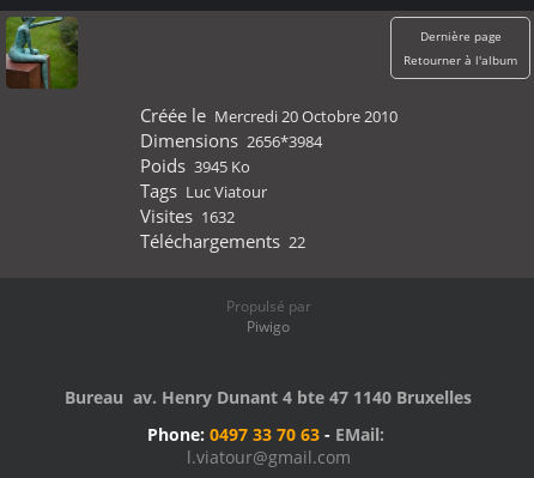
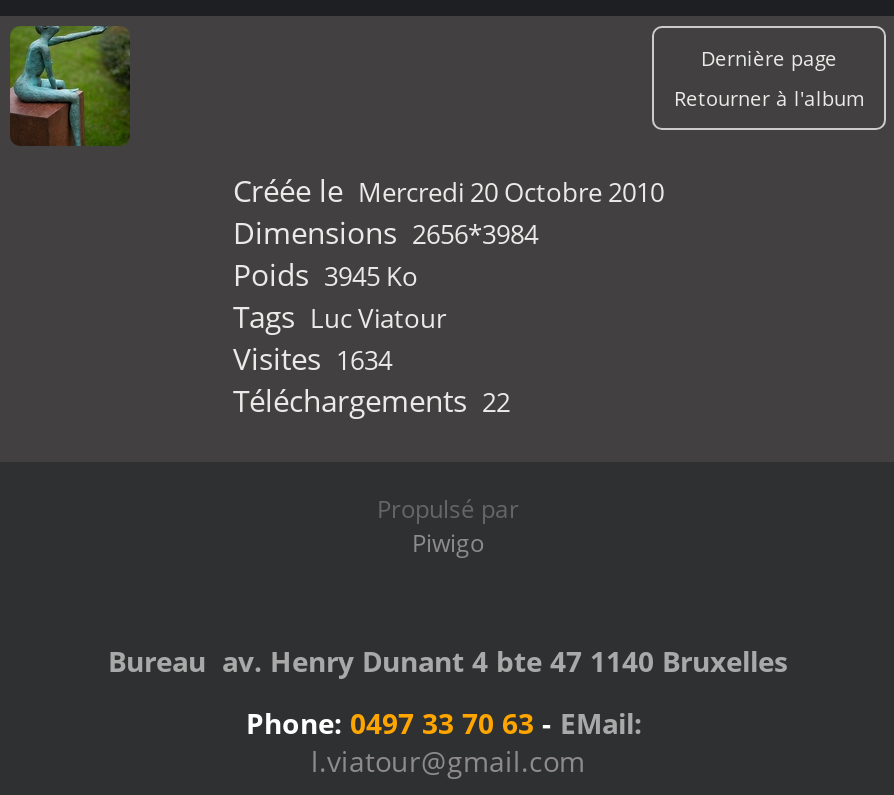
[139,204,235,228] Visites 1632 -> [233,338,392,378] Visites 1634

